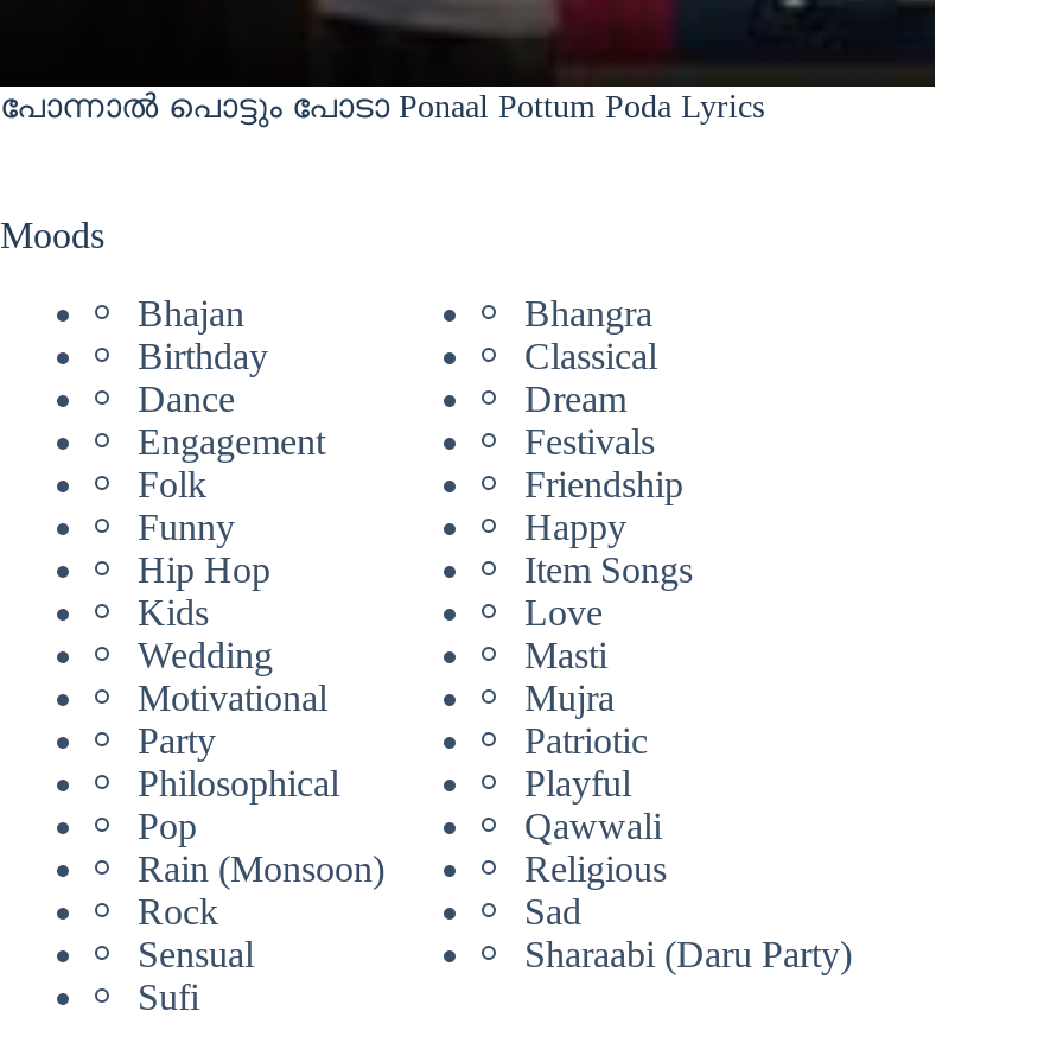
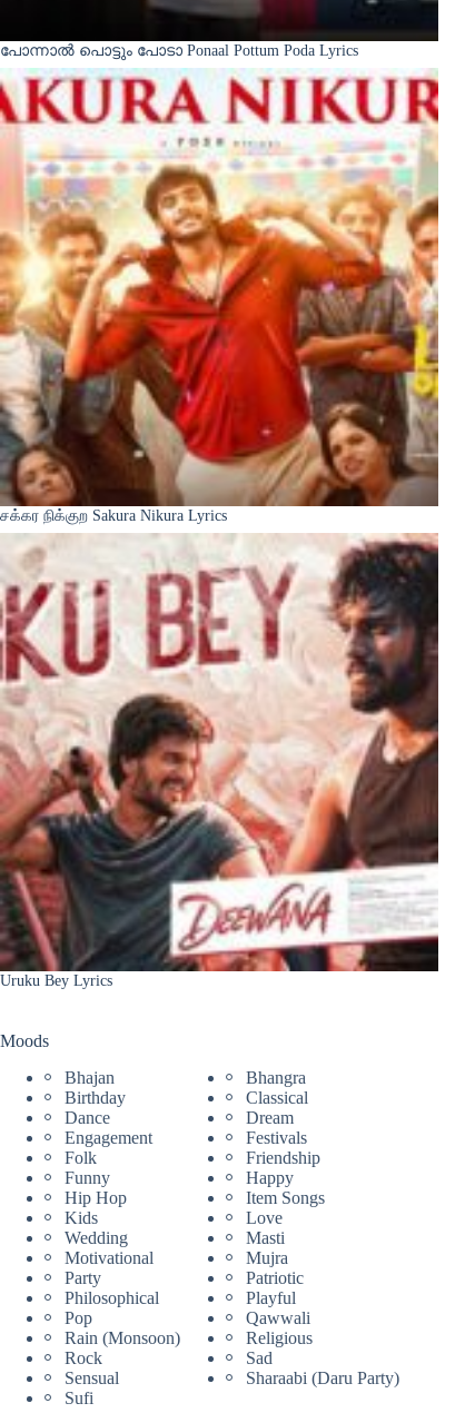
none -> [0,68,439,524] [image] | சக்கர நிக்குற Sakura Nikura Lyrics
none -> [0,533,439,989] [image] | Uruku Bey Lyrics

